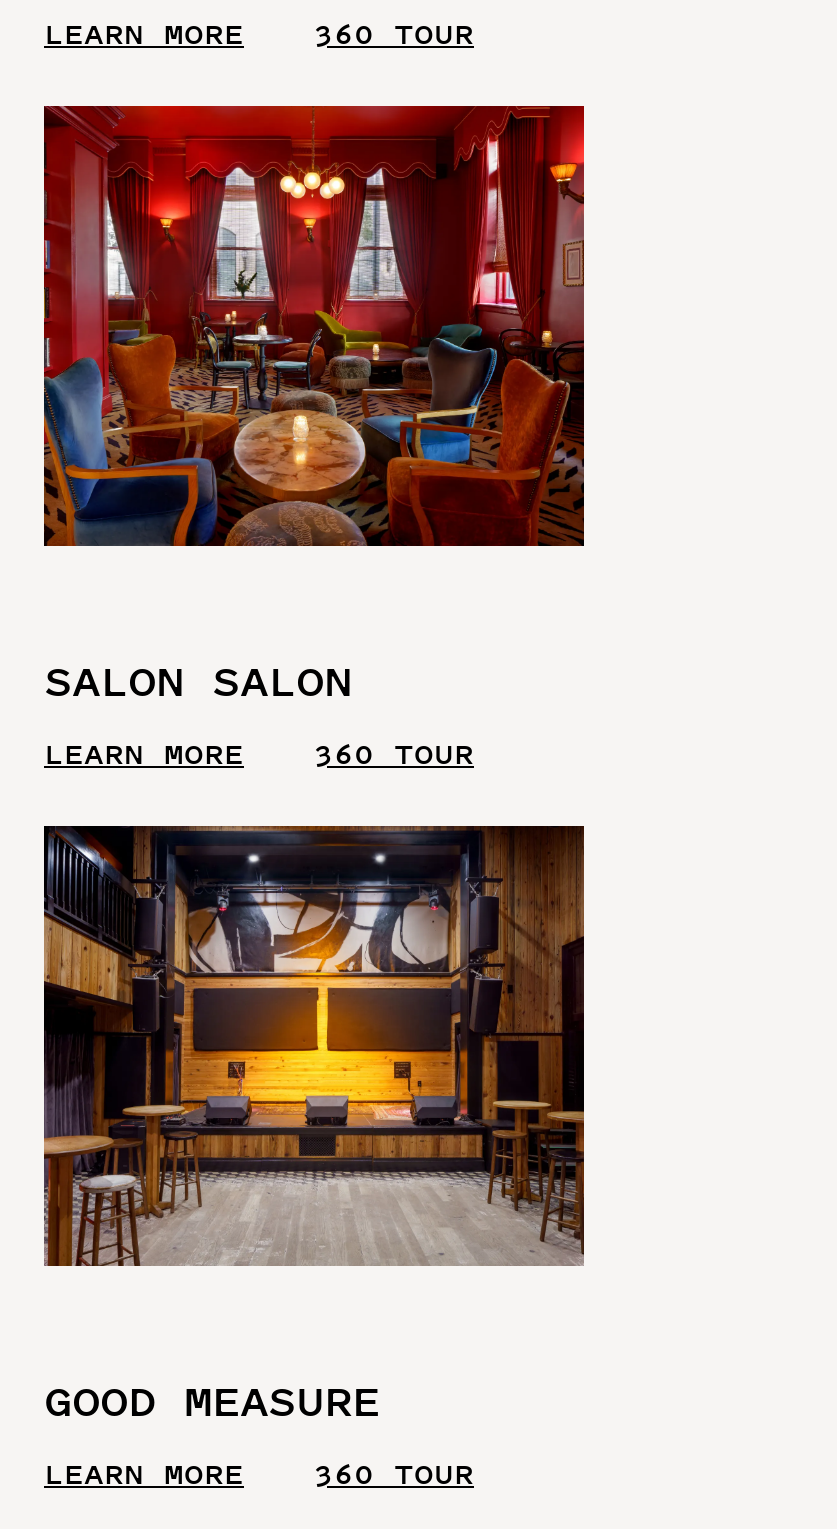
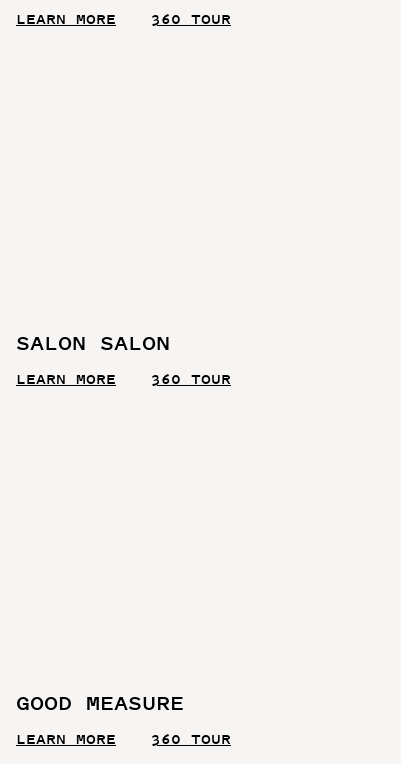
[42,104,586,548] [image] -> none
[42,824,586,1268] [image] -> none

